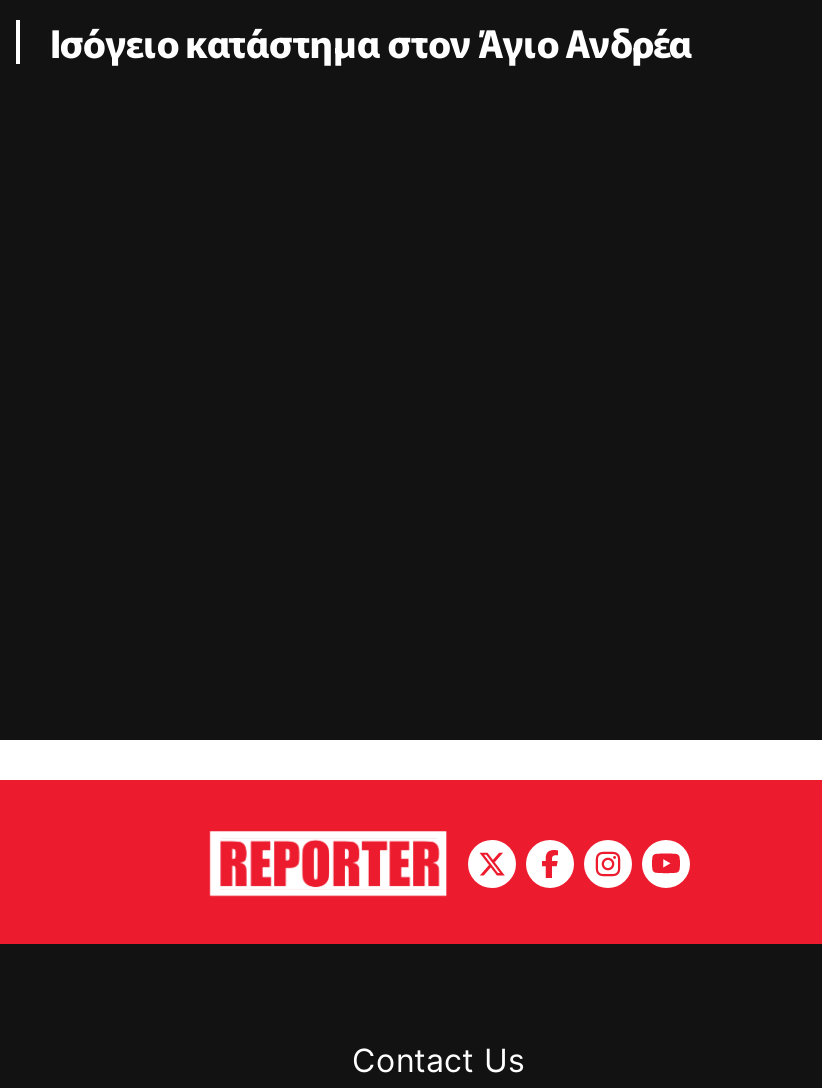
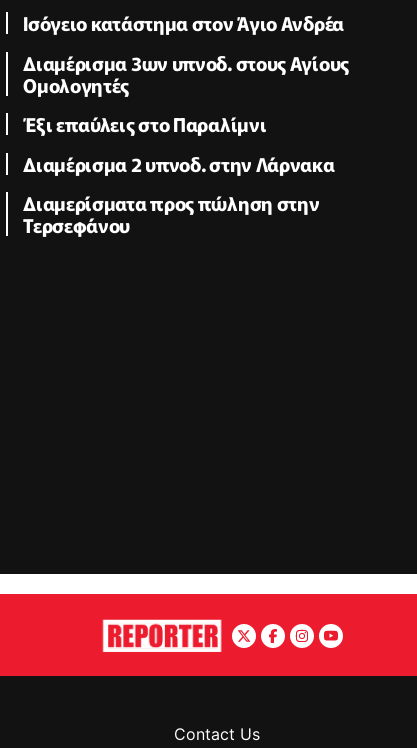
none -> [23,49,349,238] Διαμέρισμα 3ων υπνοδ. στους Αγίους | Ομολογητές | Έξι επαύλεις στο Παραλίμνι | Διαμέρισμα 2 υπνοδ. στην Λάρνακα | Διαμερίσματα προς πώληση στην | Τερσεφάνου

